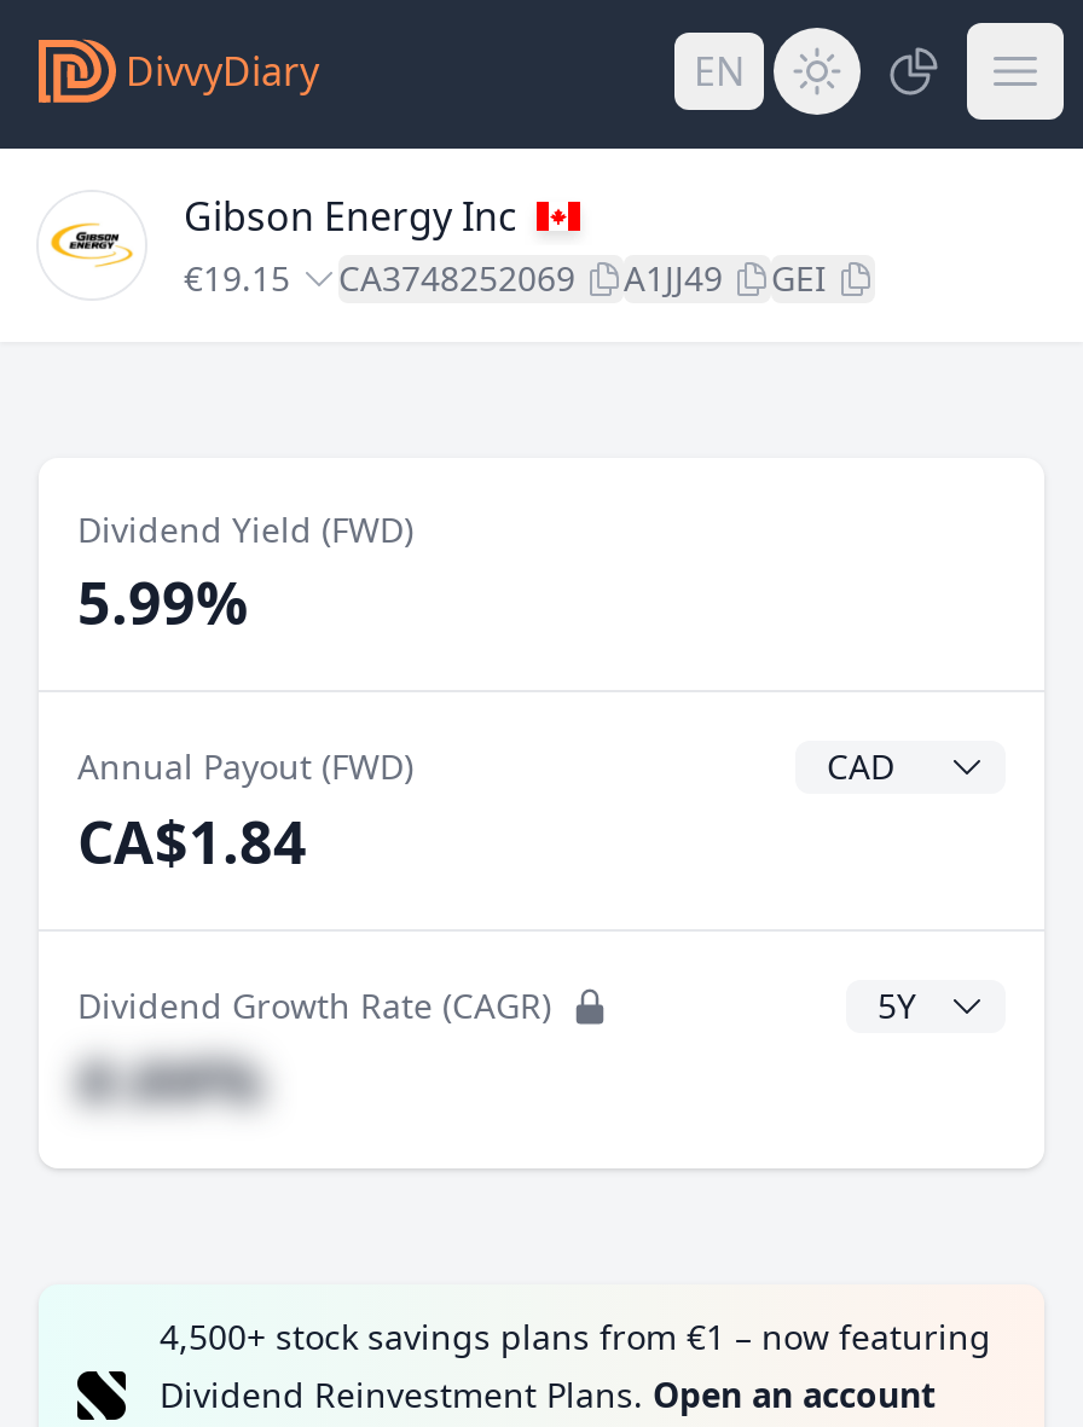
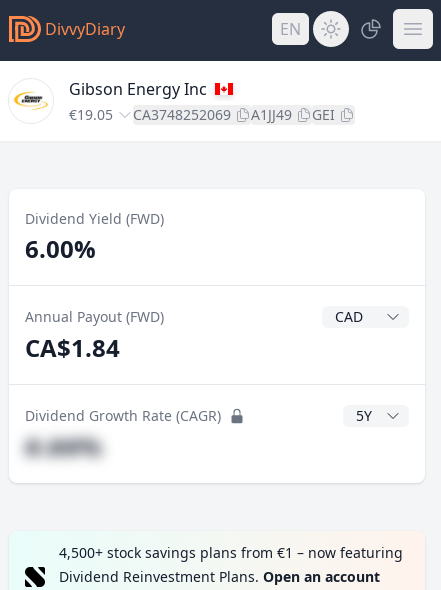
[184,255,827,301] €19.15 CA3748252069 A1JJ49 GEI -> [69,105,335,124] €19.05 CA3748252069 A1JJ49 GEI
[77,562,249,642] 5.99% -> [25,232,96,265] 6.00%

